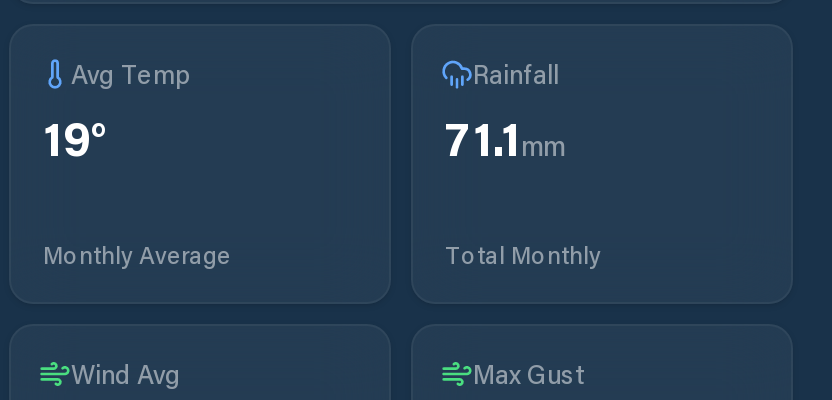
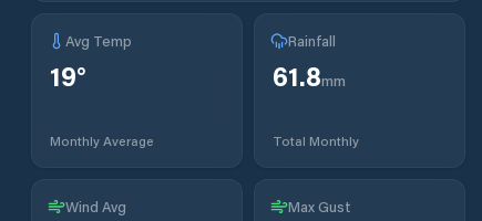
[445,106,565,168] 71.1mm -> [273,59,346,93] 61.8mm

